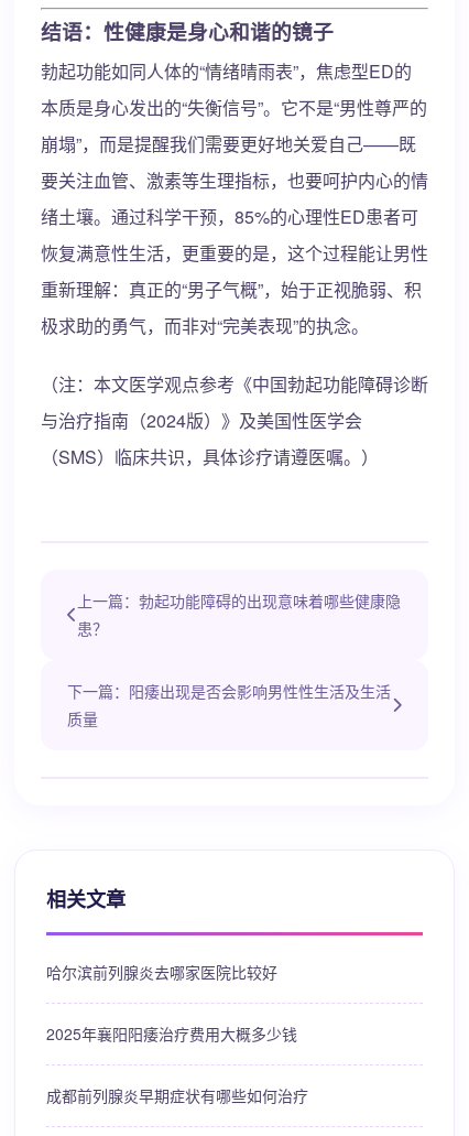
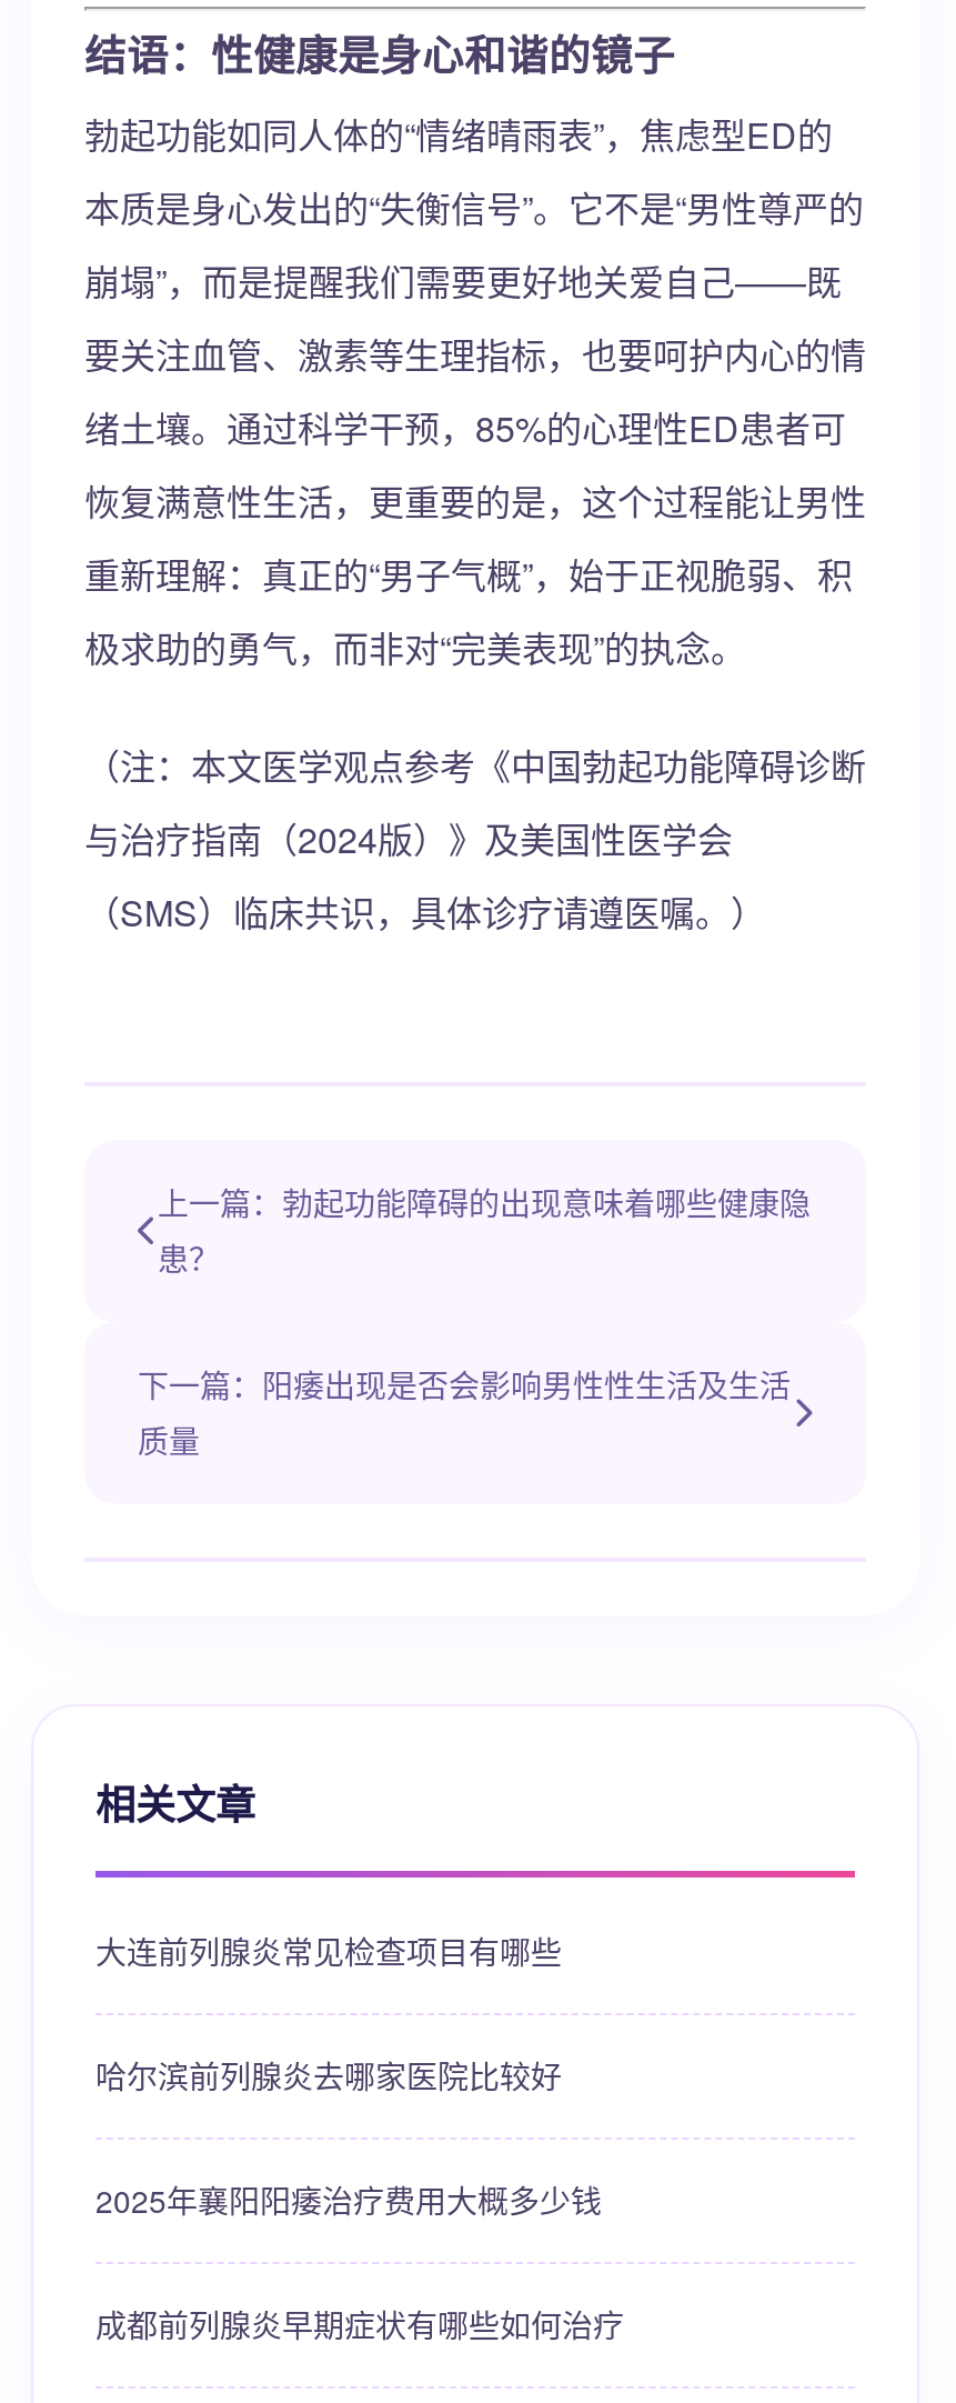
none -> [95,1929,562,1973] 大连前列腺炎常见检查项目有哪些

